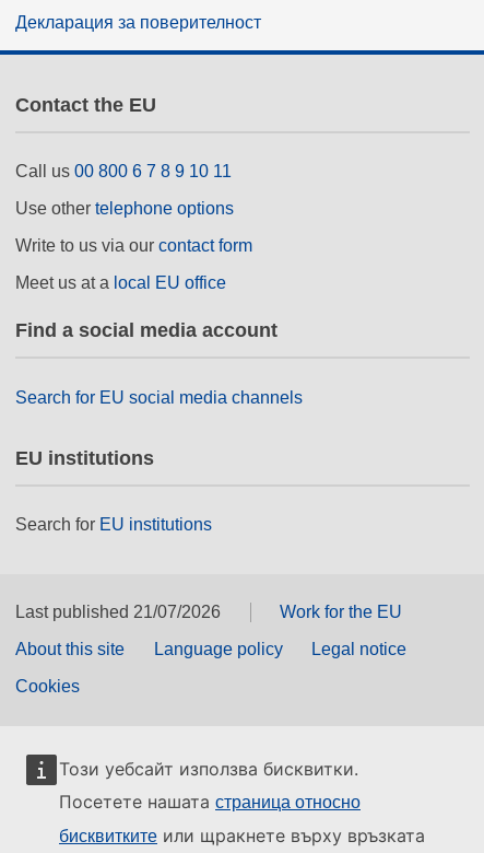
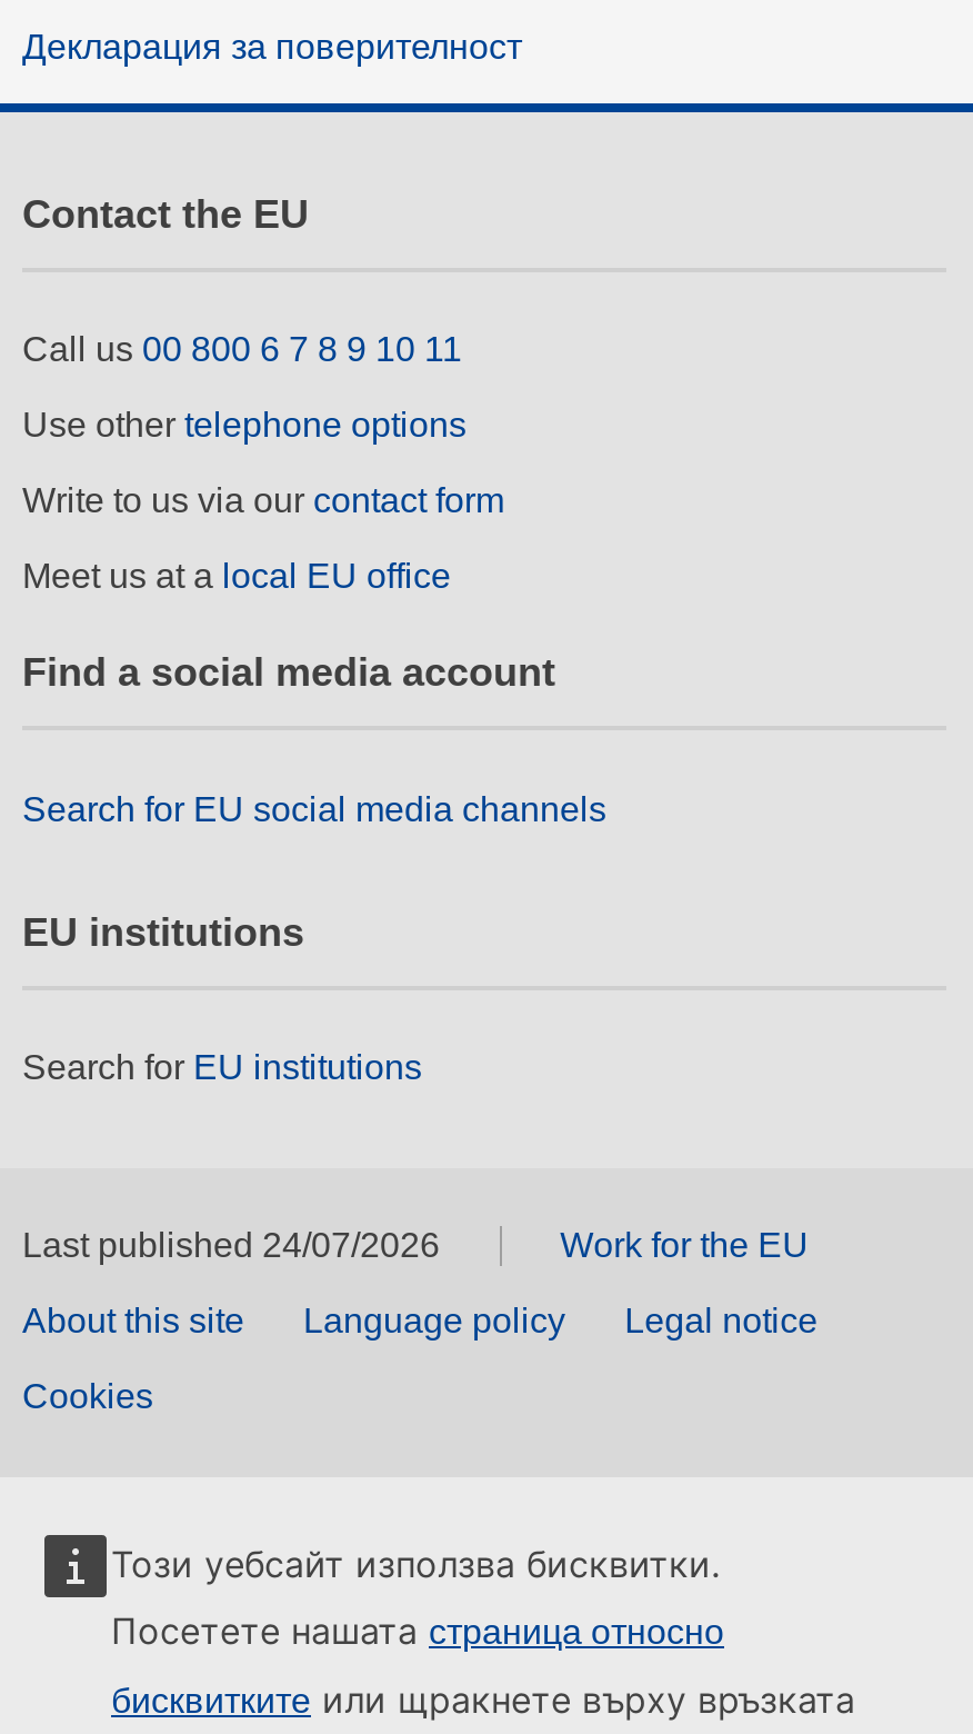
[15,603,221,622] Last published 21/07/2026 -> [22,1227,440,1265] Last published 24/07/2026

